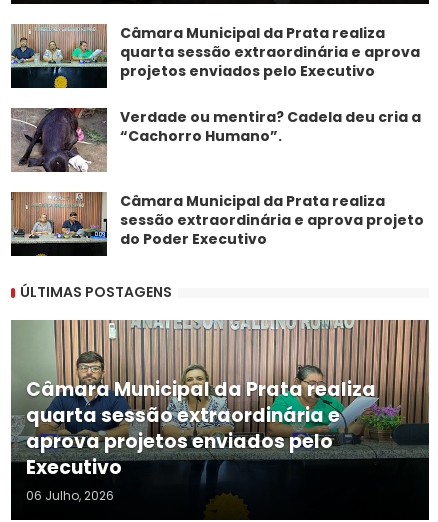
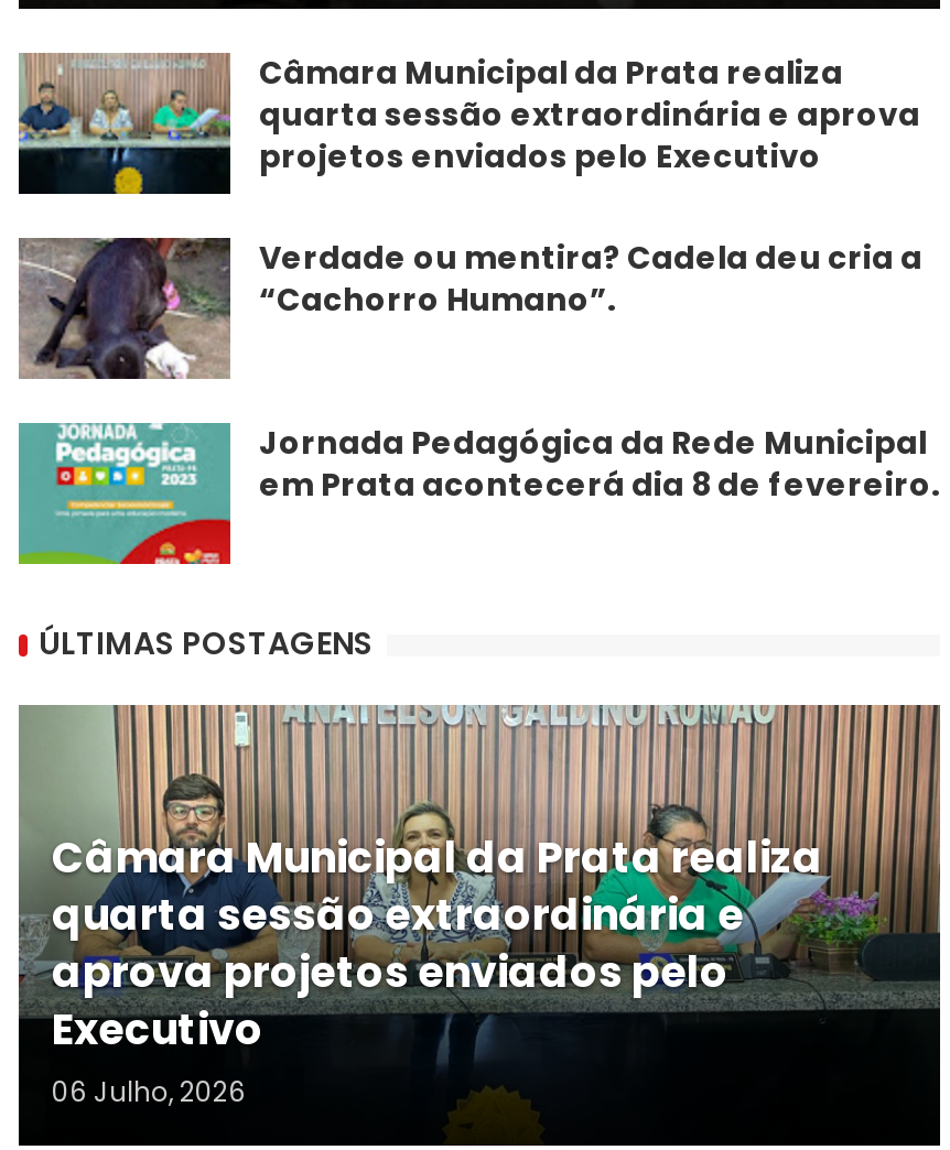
[10,190,424,257] [image] | Câmara Municipal da Prata realiza | sessão extraordinária e aprova projeto | do Poder Executivo -> [17,420,940,566] [image] | Jornada Pedagógica da Rede Municipal | em Prata acontecerá dia 8 de fevereiro.

